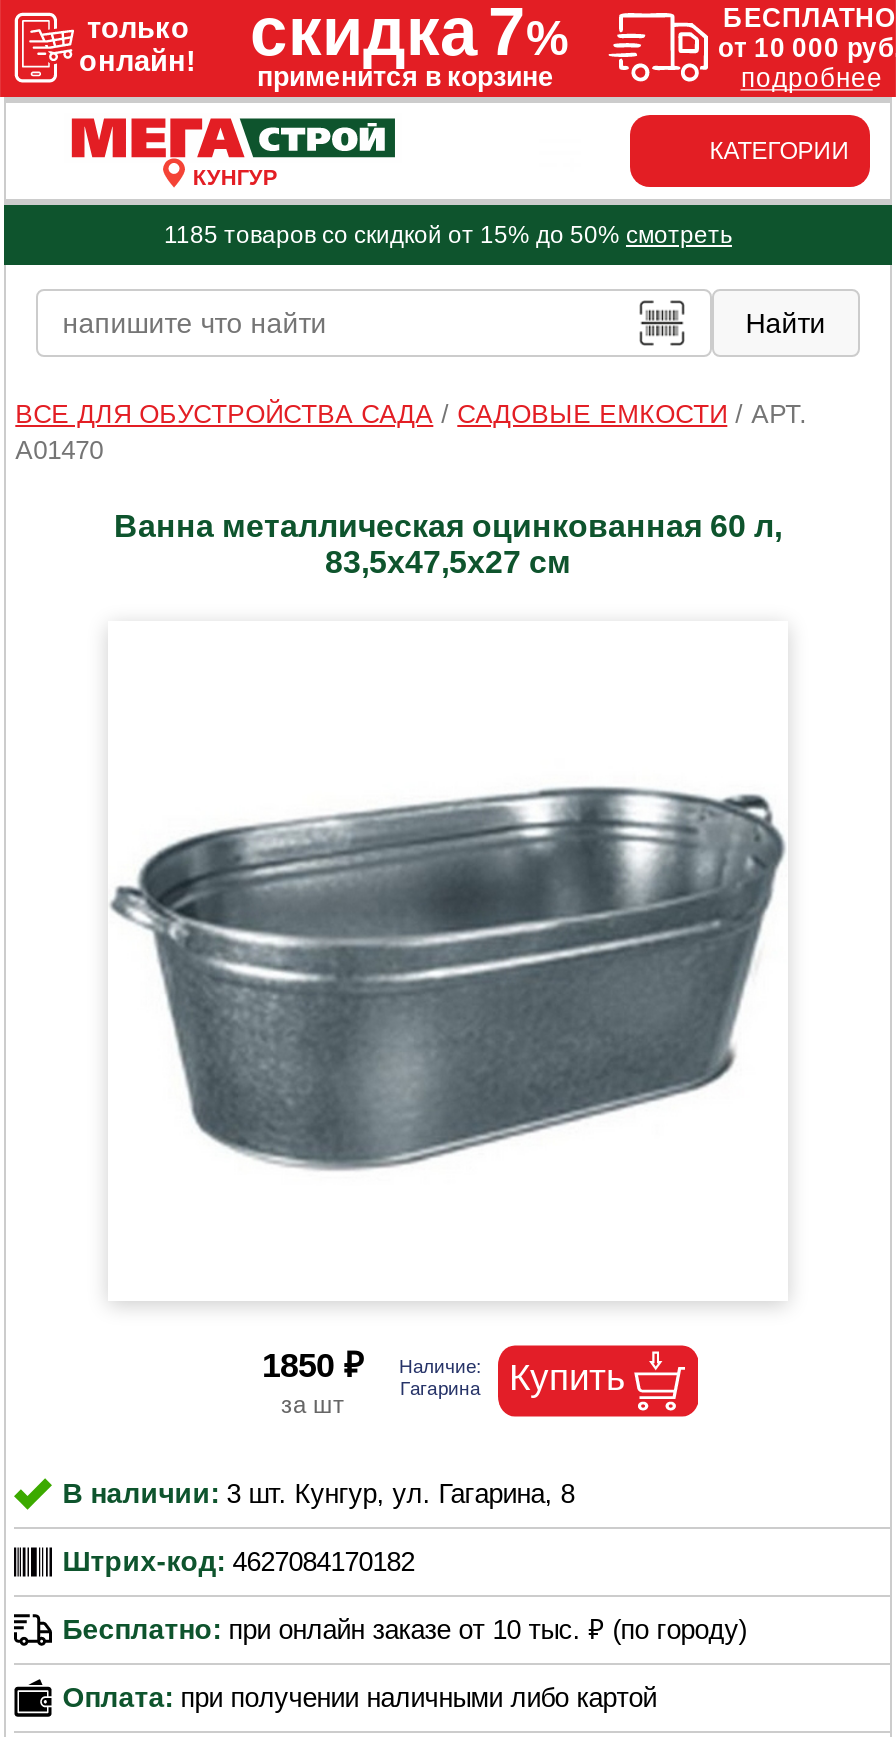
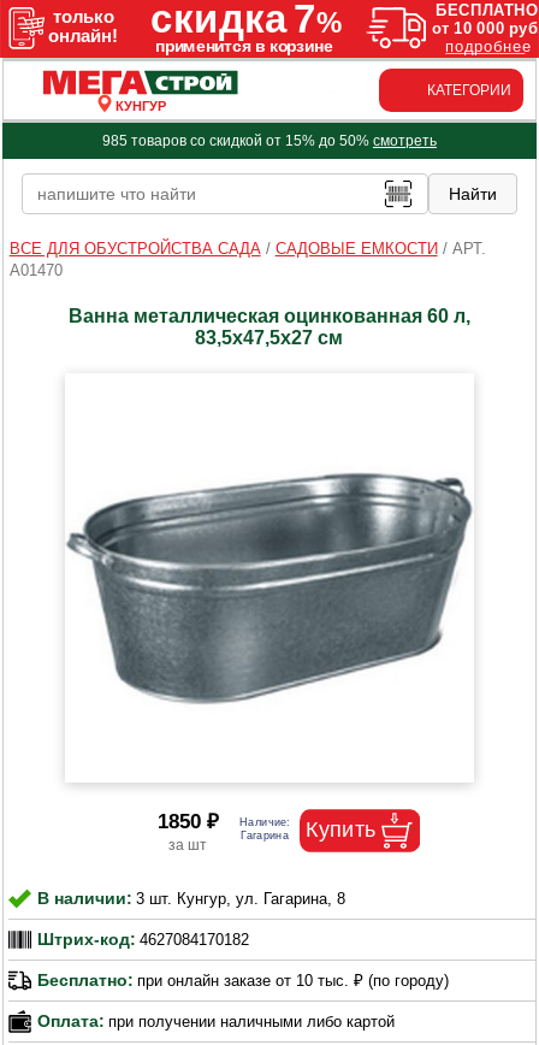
[164,221,732,249] 1185 товаров со скидкой от 15% до 50% смотреть -> [102,132,437,149] 985 товаров со скидкой от 15% до 50% смотреть

